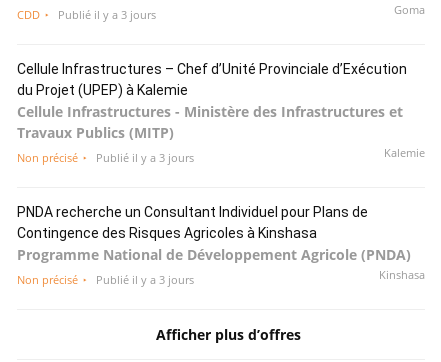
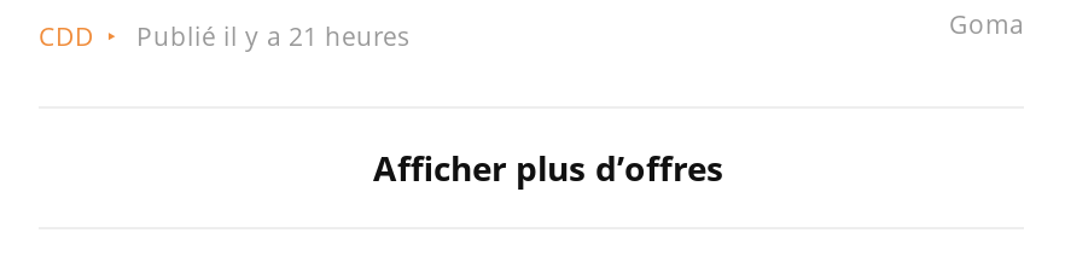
[17,8,425,287] Publié il y a 3 jours | Cellule Infrastructures – Chef d’Unité Provinciale d’Exécution | du Projet (UPEP) à Kalemie | Cellule Infrastructures - Ministère des Infrastructures et | Travaux Publics (MITP) | Kalemie | Non précisé | Publié il y a 3 jours | PNDA recherche un Consultant Individuel pour Plans de | Contingence des Risques Agricoles à Kinshasa | Programme National de Développement Agricole (PNDA) | Kinshasa | Non précisé | Publié il y a 3 jours -> [136,20,409,54] Publié il y a 21 heures

